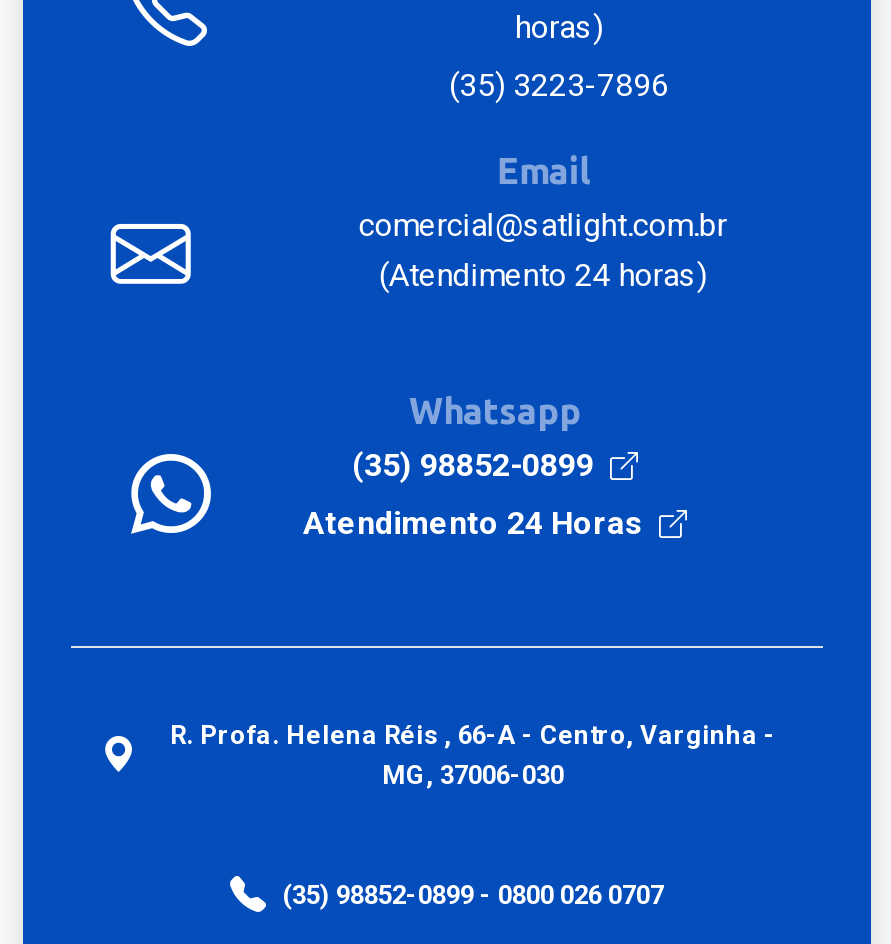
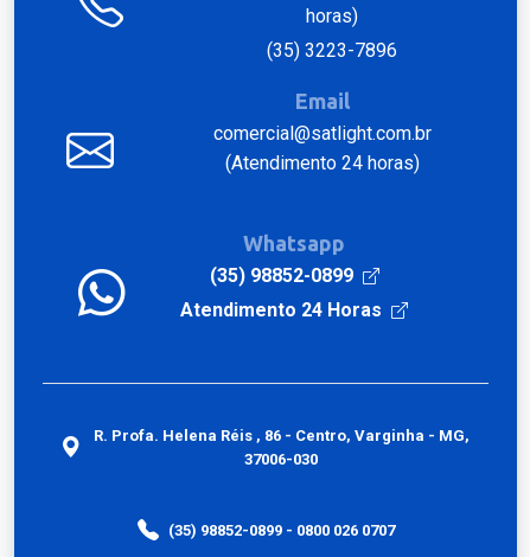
[170,720,776,790] R. Profa. Helena Réis , 66-A - Centro, Varginha - | MG, 37006-030 -> [93,427,469,468] R. Profa. Helena Réis , 86 - Centro, Varginha - MG, | 37006-030

